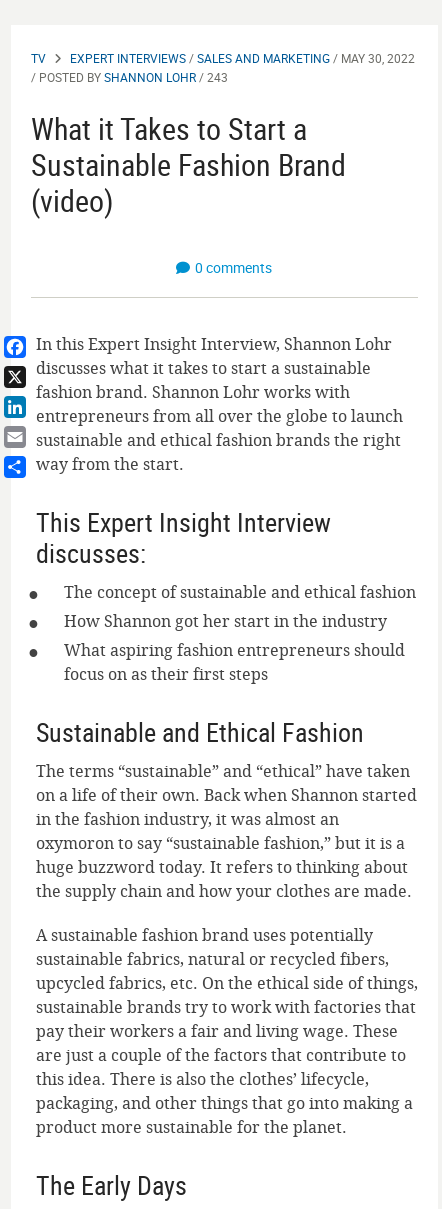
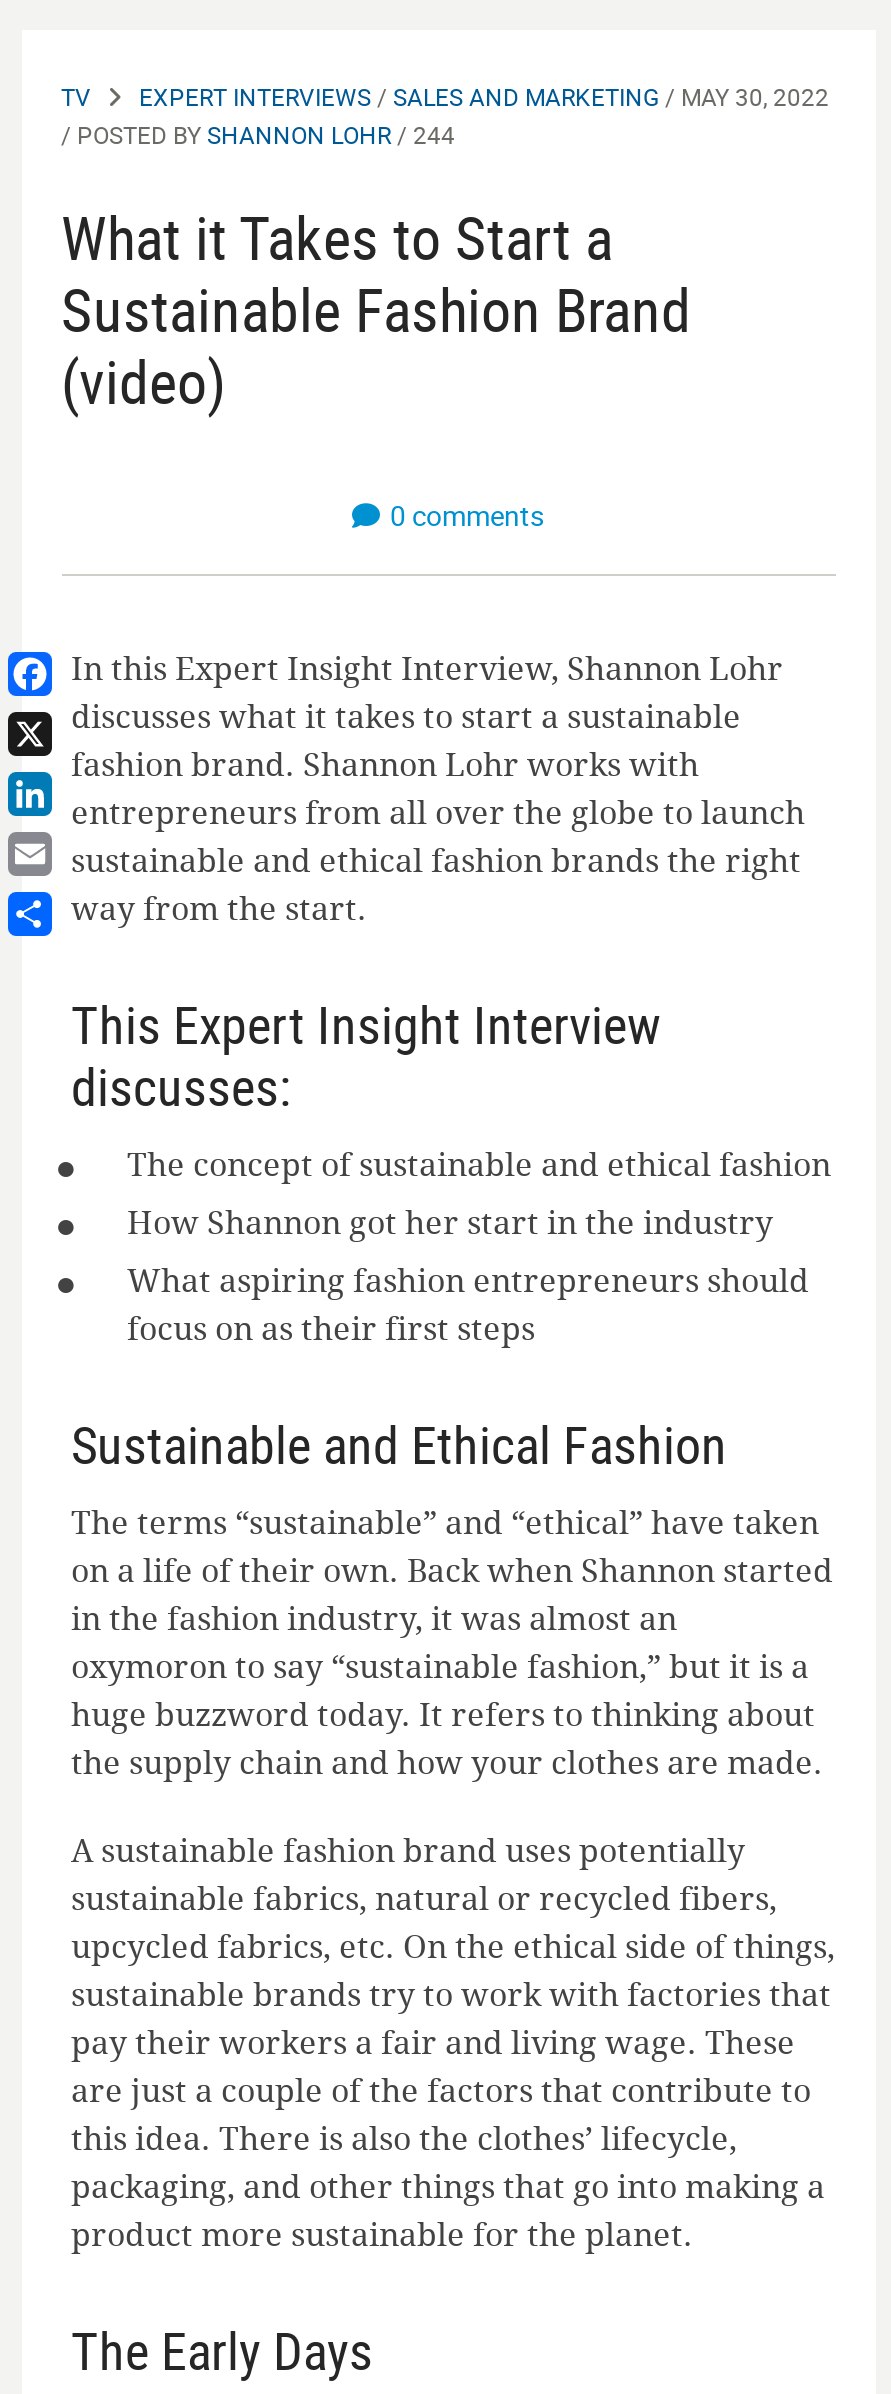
[30,69,227,85] / POSTED BY SHANNON LOHR / 243 -> [61,118,455,150] / POSTED BY SHANNON LOHR / 244

